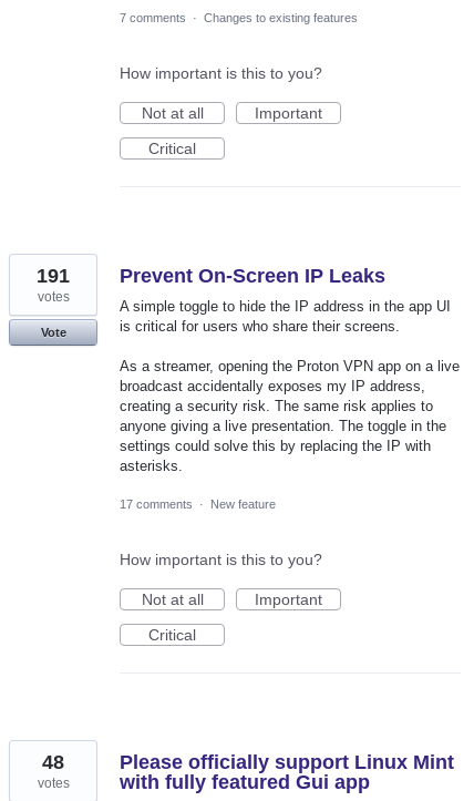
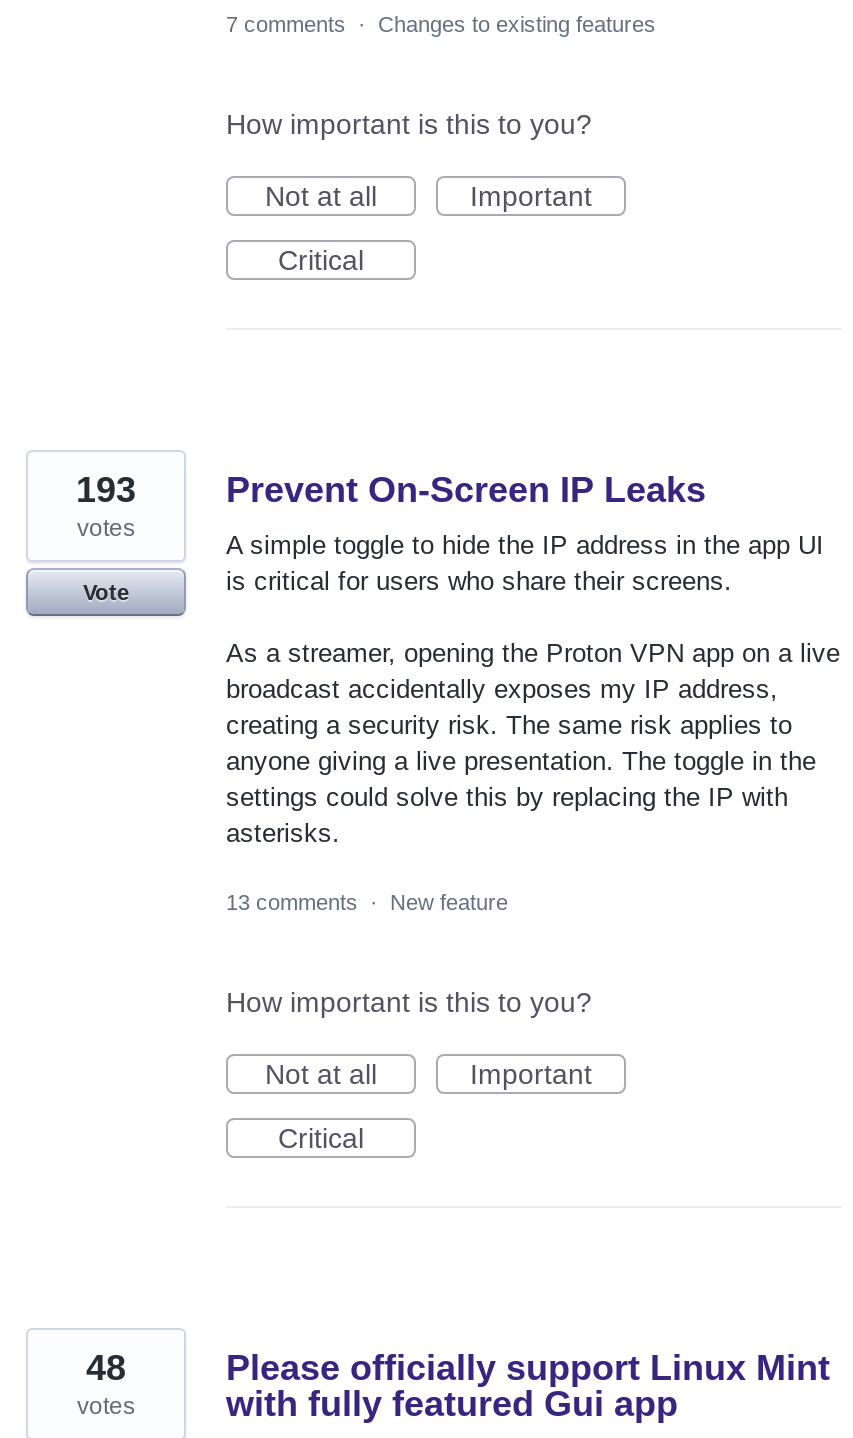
[37,265,70,287] 191 -> [76,470,136,510] 193
[120,498,276,511] 17 comments · New feature -> [226,890,508,914] 13 comments · New feature

